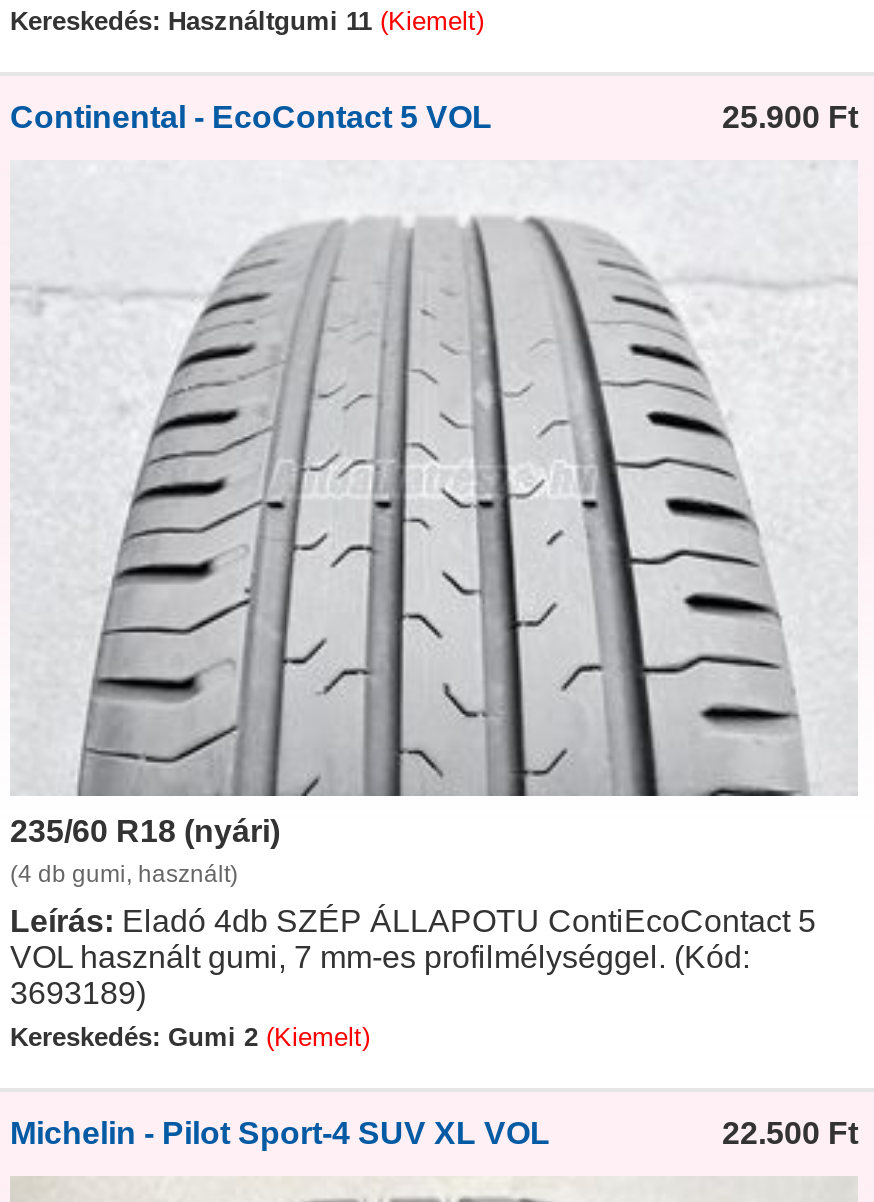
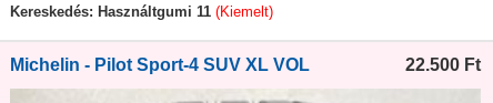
[10,100,858,134] Continental - EcoContact 5 VOL | 25.900 Ft -> none
[10,164,816,1052] [image] | 235/60 R18 (nyári) | (4 db gumi, használt) | Leírás: Eladó 4db SZÉP ÁLLAPOTU ContiEcoContact 5 | VOL használt gumi, 7 mm-es profilmélységgel. (Kód: | 3693189) | Kereskedés: Gumi 2 (Kiemelt) -> none

